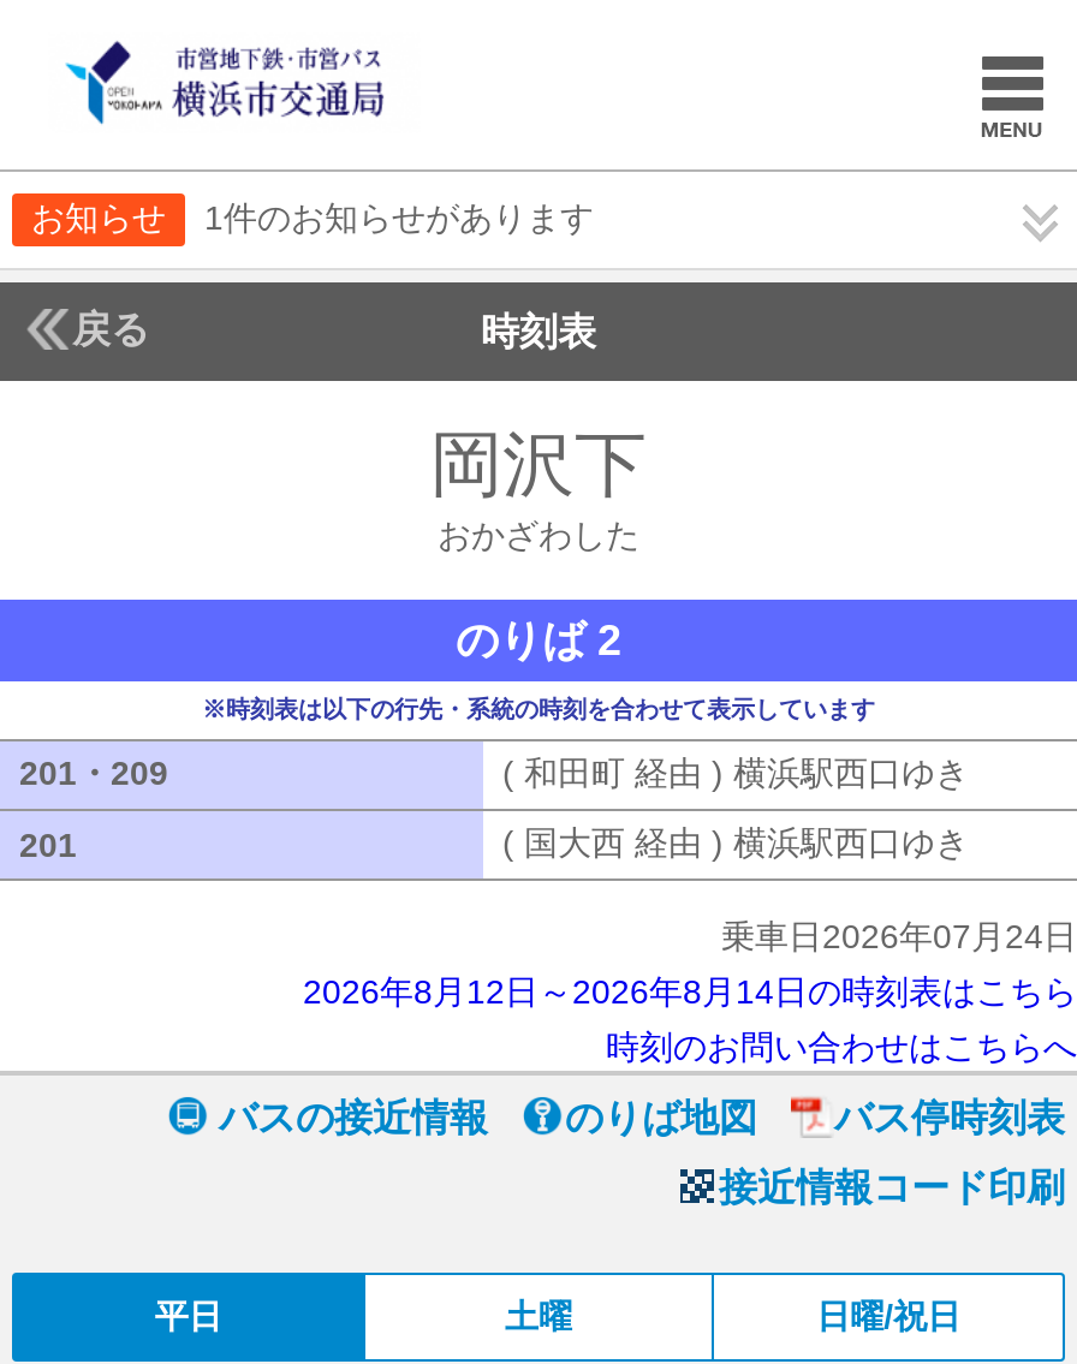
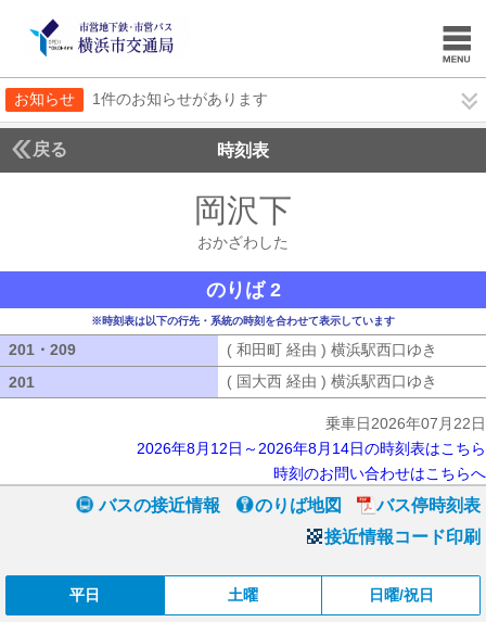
[721,917,1077,955] 乗車日2026年07月24日 -> [325,415,486,432] 乗車日2026年07月22日

